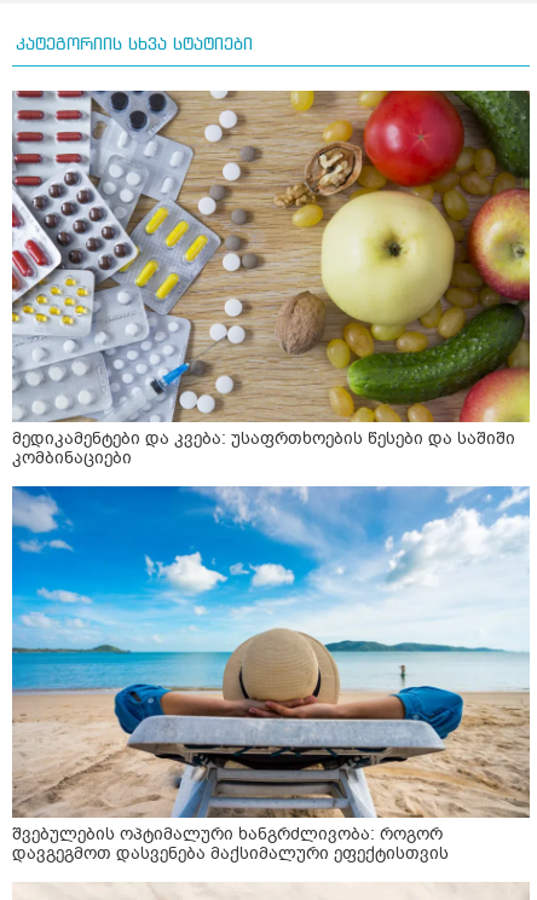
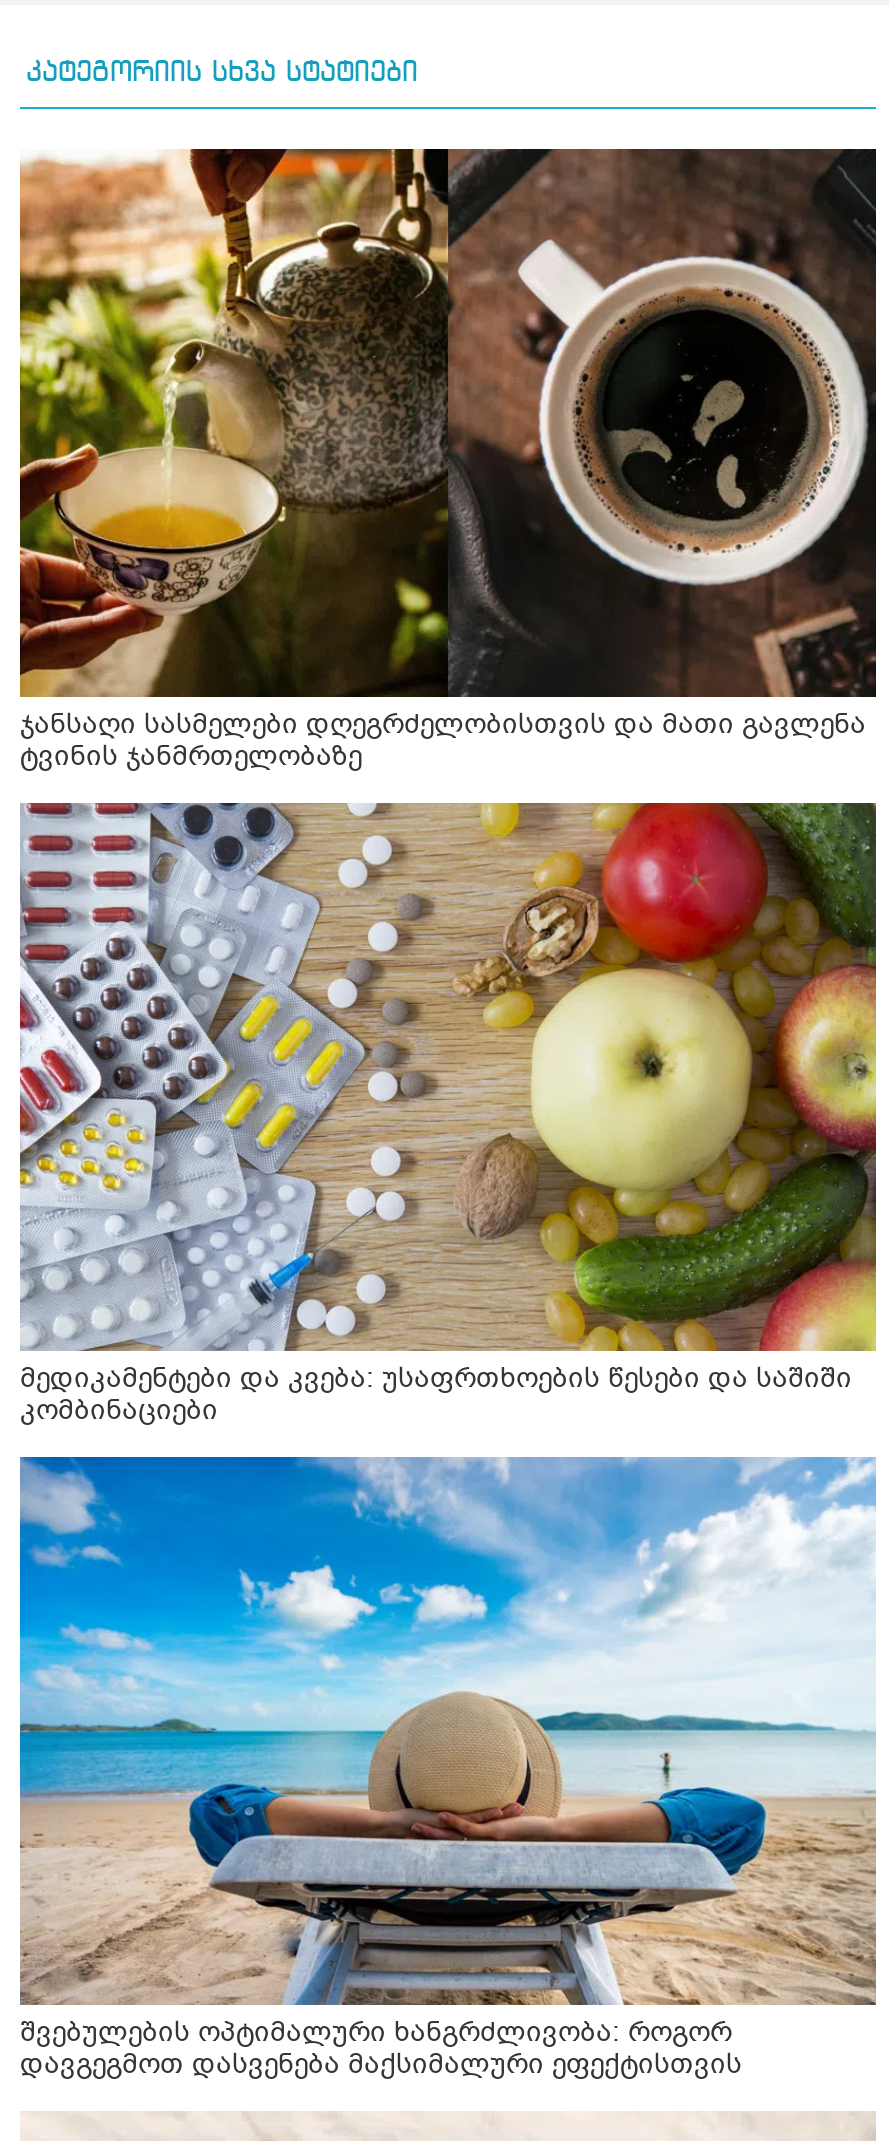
none -> [18,147,878,776] [image] | ჯანსაღი სასმელები დღეგრძელობისთვის და მათი გავლენა | ტვინის ჯანმრთელობაზე

